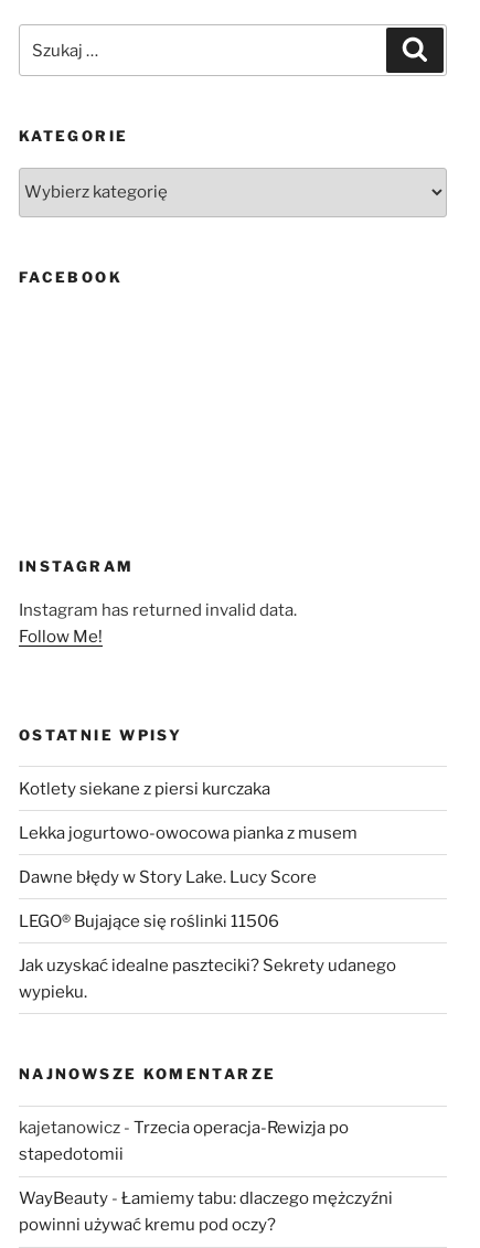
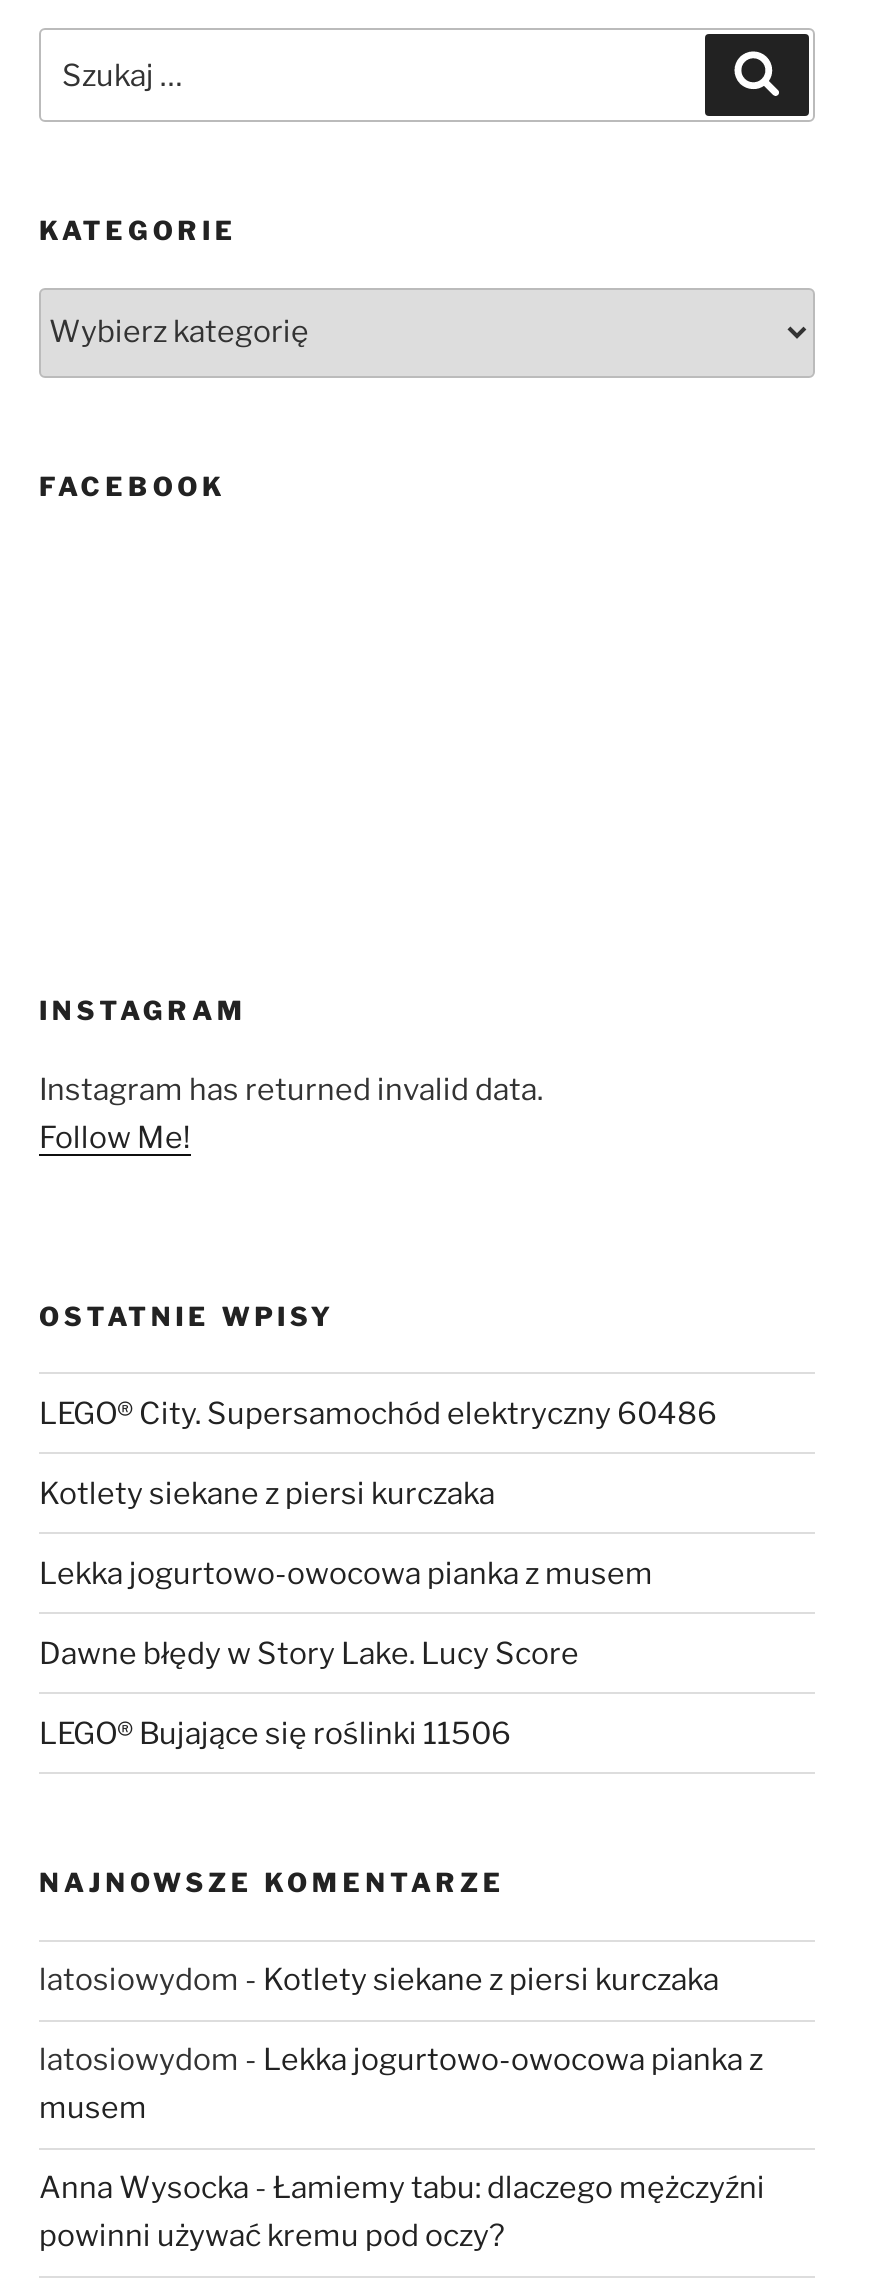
none -> [39,1396,717,1432] LEGO® City. Supersamochód elektryczny 60486
moved [19,779,358,931] -> [39,1476,653,1752]: Kotlety siekane z piersi kurczaka | Lekka jogurtowo-owocowa pianka z musem | Dawne błędy w Story Lake. Lucy Score | LEGO® Bujające się roślinki 11506
[19,955,396,1002] Jak uzyskać idealne paszteciki? Sekrety udanego | wypieku. -> none
moved [19,1065,276,1083] -> [39,1867,506,1899]: NAJNOWSZE KOMENTARZE
[19,1118,393,1209] kajetanowicz - Trzecia operacja-Rewizja po | stapedotomii | WayBeauty - Łamiemy tabu: dlaczego mężczyźni -> [39,1963,765,2207] latosiowydom - Kotlety siekane z piersi kurczaka | latosiowydom - Lekka jogurtowo-owocowa pianka z | musem | Anna Wysocka - Łamiemy tabu: dlaczego mężczyźni

